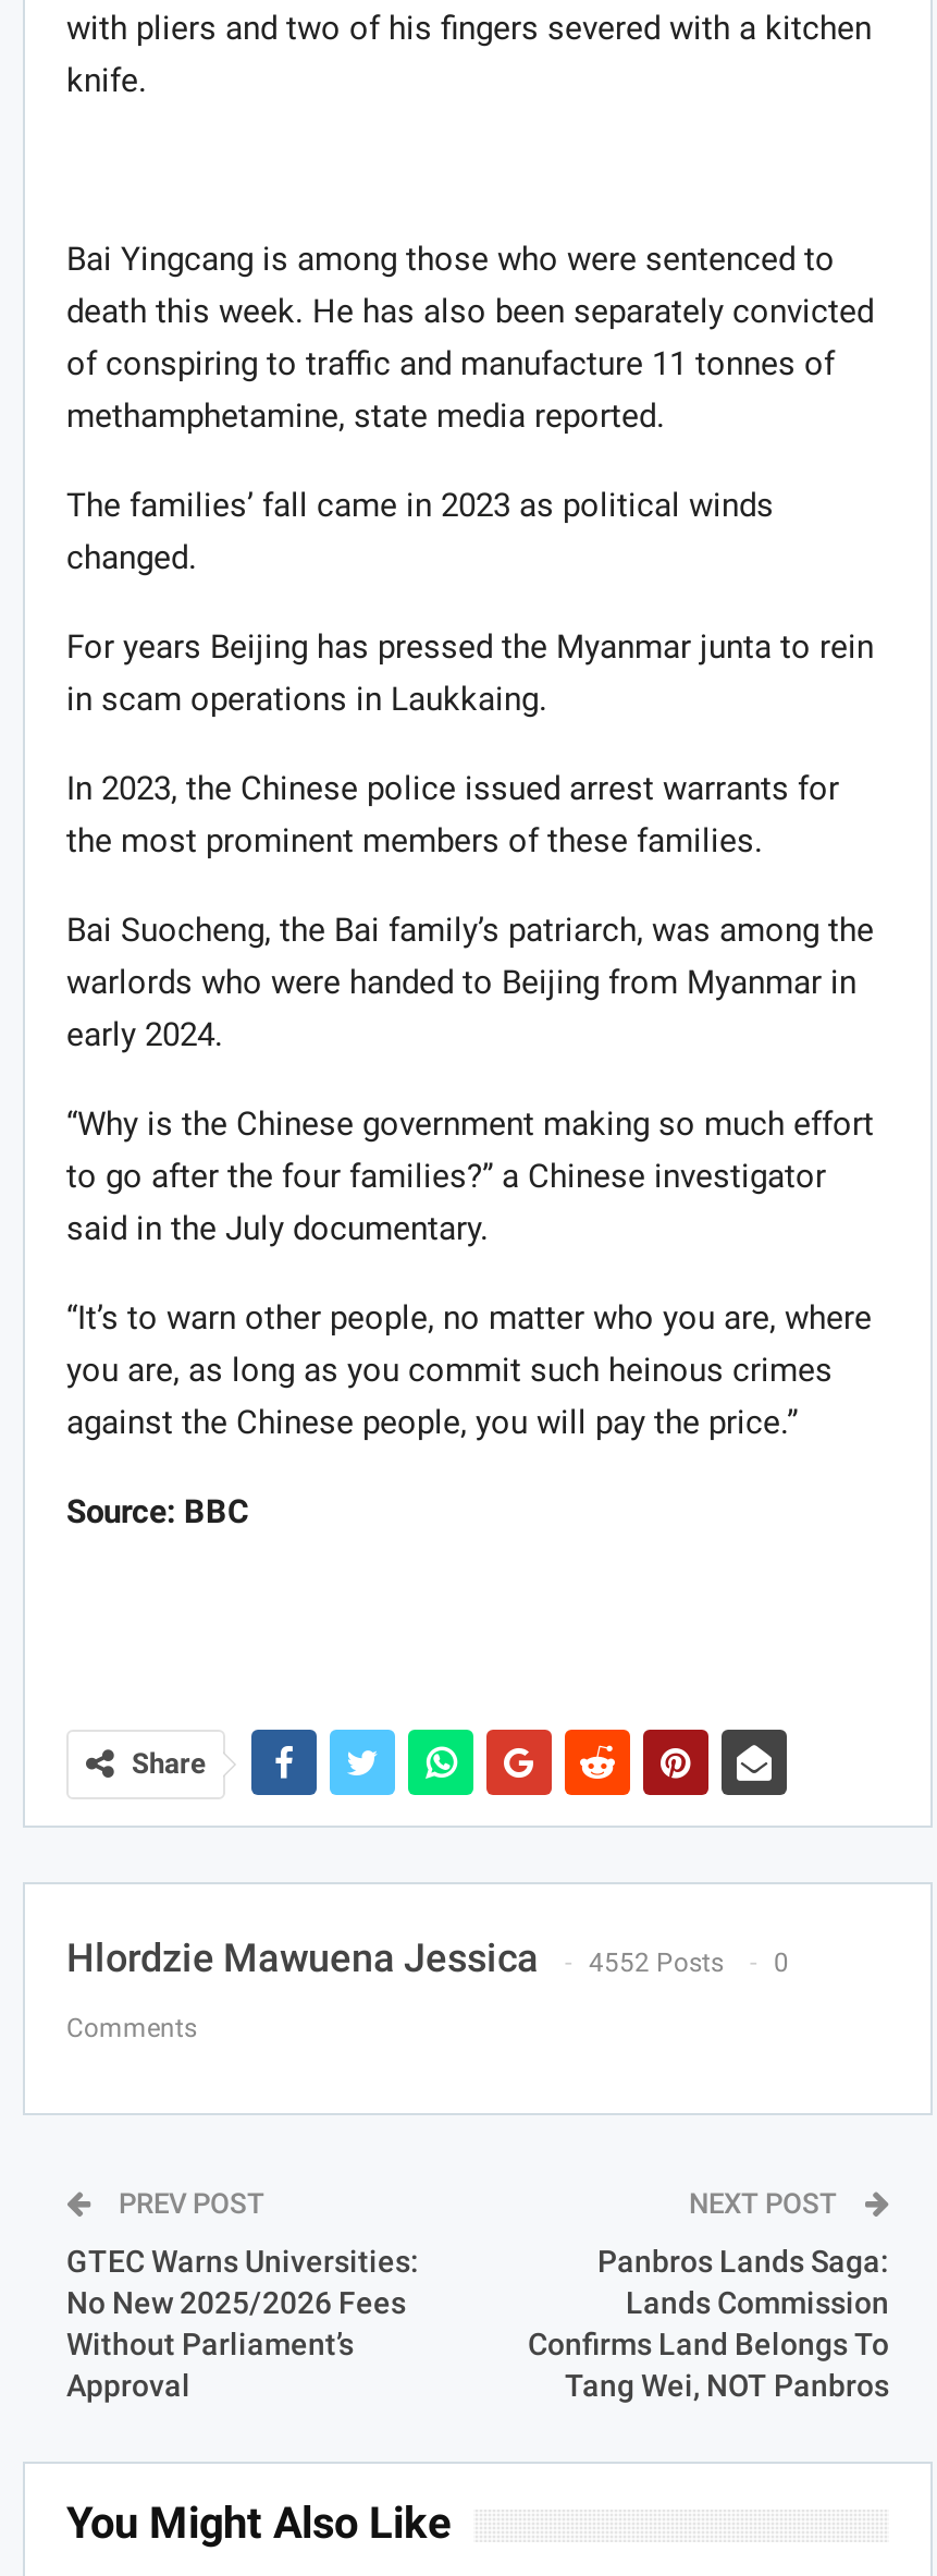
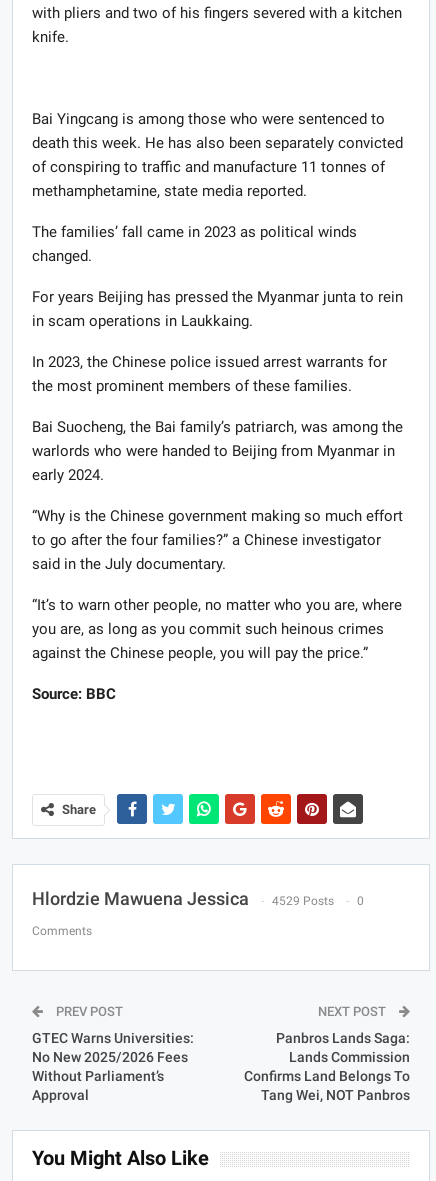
[66,1935,789,1981] Hlordzie Mawuena Jessica 4552 Posts 0 -> [32,888,364,909] Hlordzie Mawuena Jessica 4529 Posts 0

